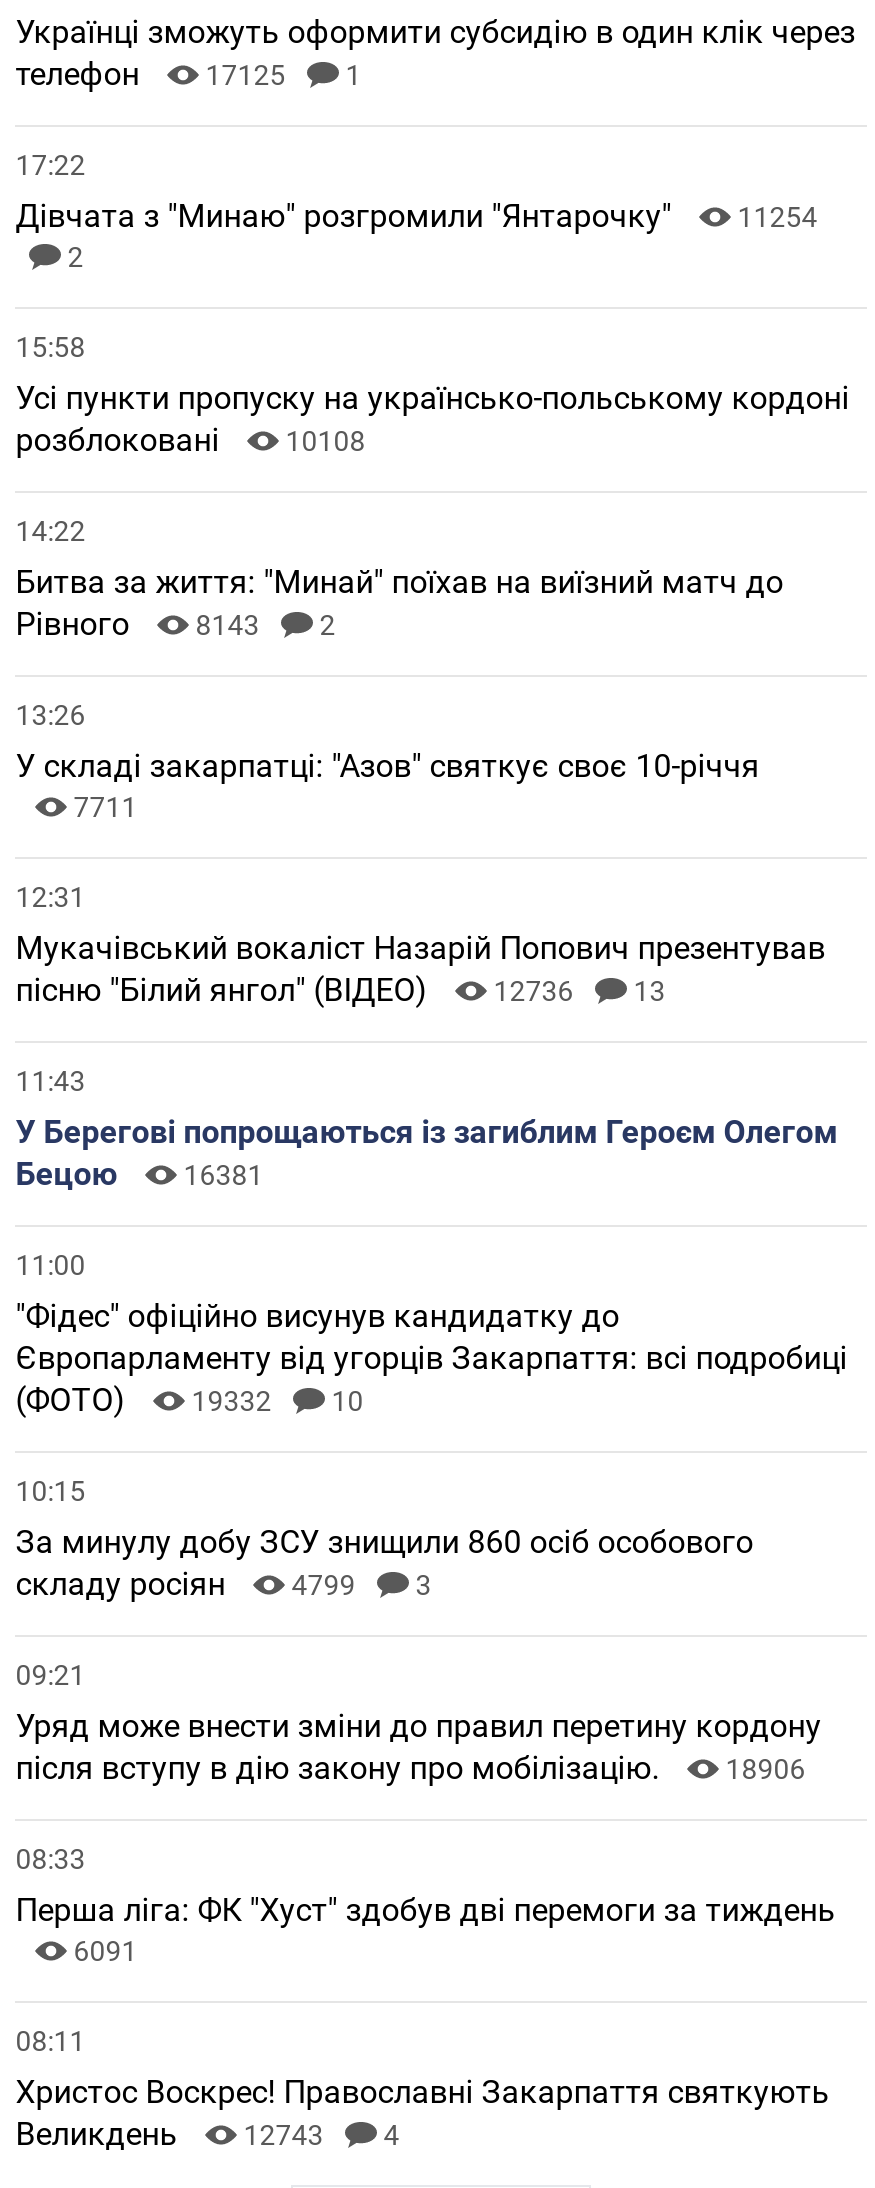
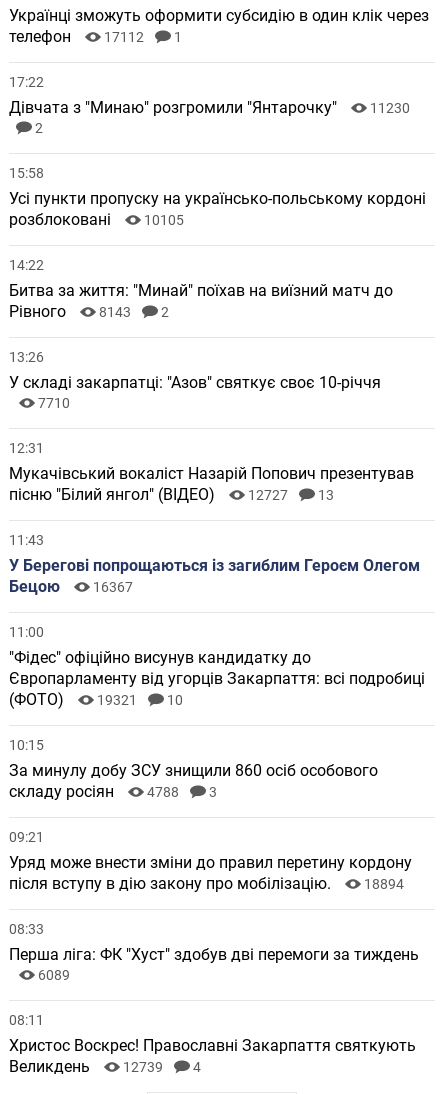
[15,54,361,92] телефон 17125 1 -> [9,27,182,46] телефон 17112 1
[15,196,817,234] Дівчата з "Минаю" розгромили "Янтарочку" 11254 -> [9,98,410,117] Дівчата з "Минаю" розгромили "Янтарочку" 11230
[15,420,365,458] розблоковані 10108 -> [9,210,184,229] розблоковані 10105
[73,790,137,822] 7711 -> [38,395,70,411] 7710
[15,970,665,1008] пісню "Білий янгол" (ВІДЕО) 12736 13 -> [9,485,334,504] пісню "Білий янгол" (ВІДЕО) 12727 13
[15,1154,263,1192] Бецою 16381 -> [9,577,133,596] Бецою 16367
[15,1380,363,1418] (ФОТО) 19332 10 -> [9,690,183,709] (ФОТО) 19321 10
[15,1564,431,1602] складу росіян 4799 3 -> [9,782,217,801] складу росіян 4788 3
[15,1748,805,1786] після вступу в дію закону про мобілізацію. 18906 -> [9,874,404,893] після вступу в дію закону про мобілізацію. 18894
[73,1934,137,1966] 6091 -> [38,967,70,983] 6089
[15,2114,399,2152] Великдень 12743 4 -> [9,1057,201,1076] Великдень 12739 4

